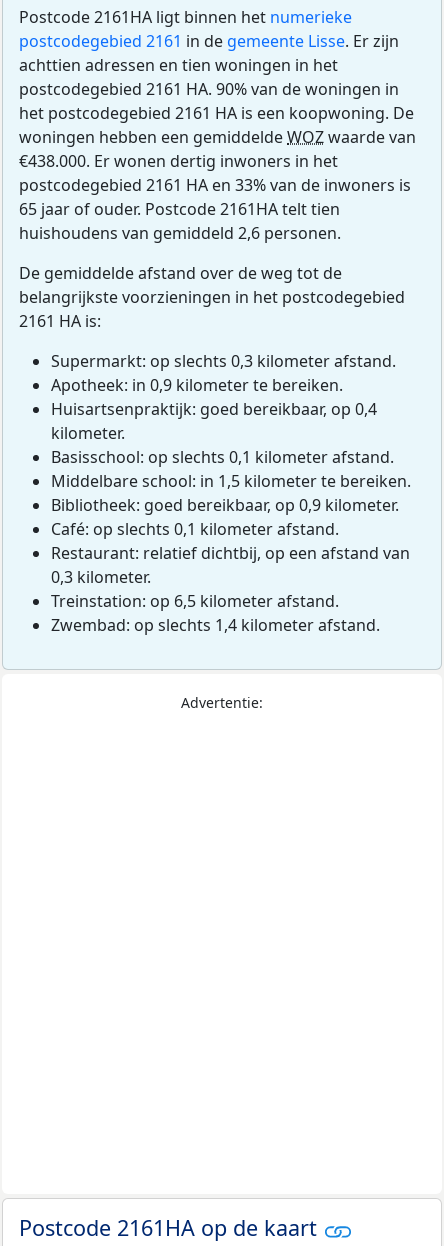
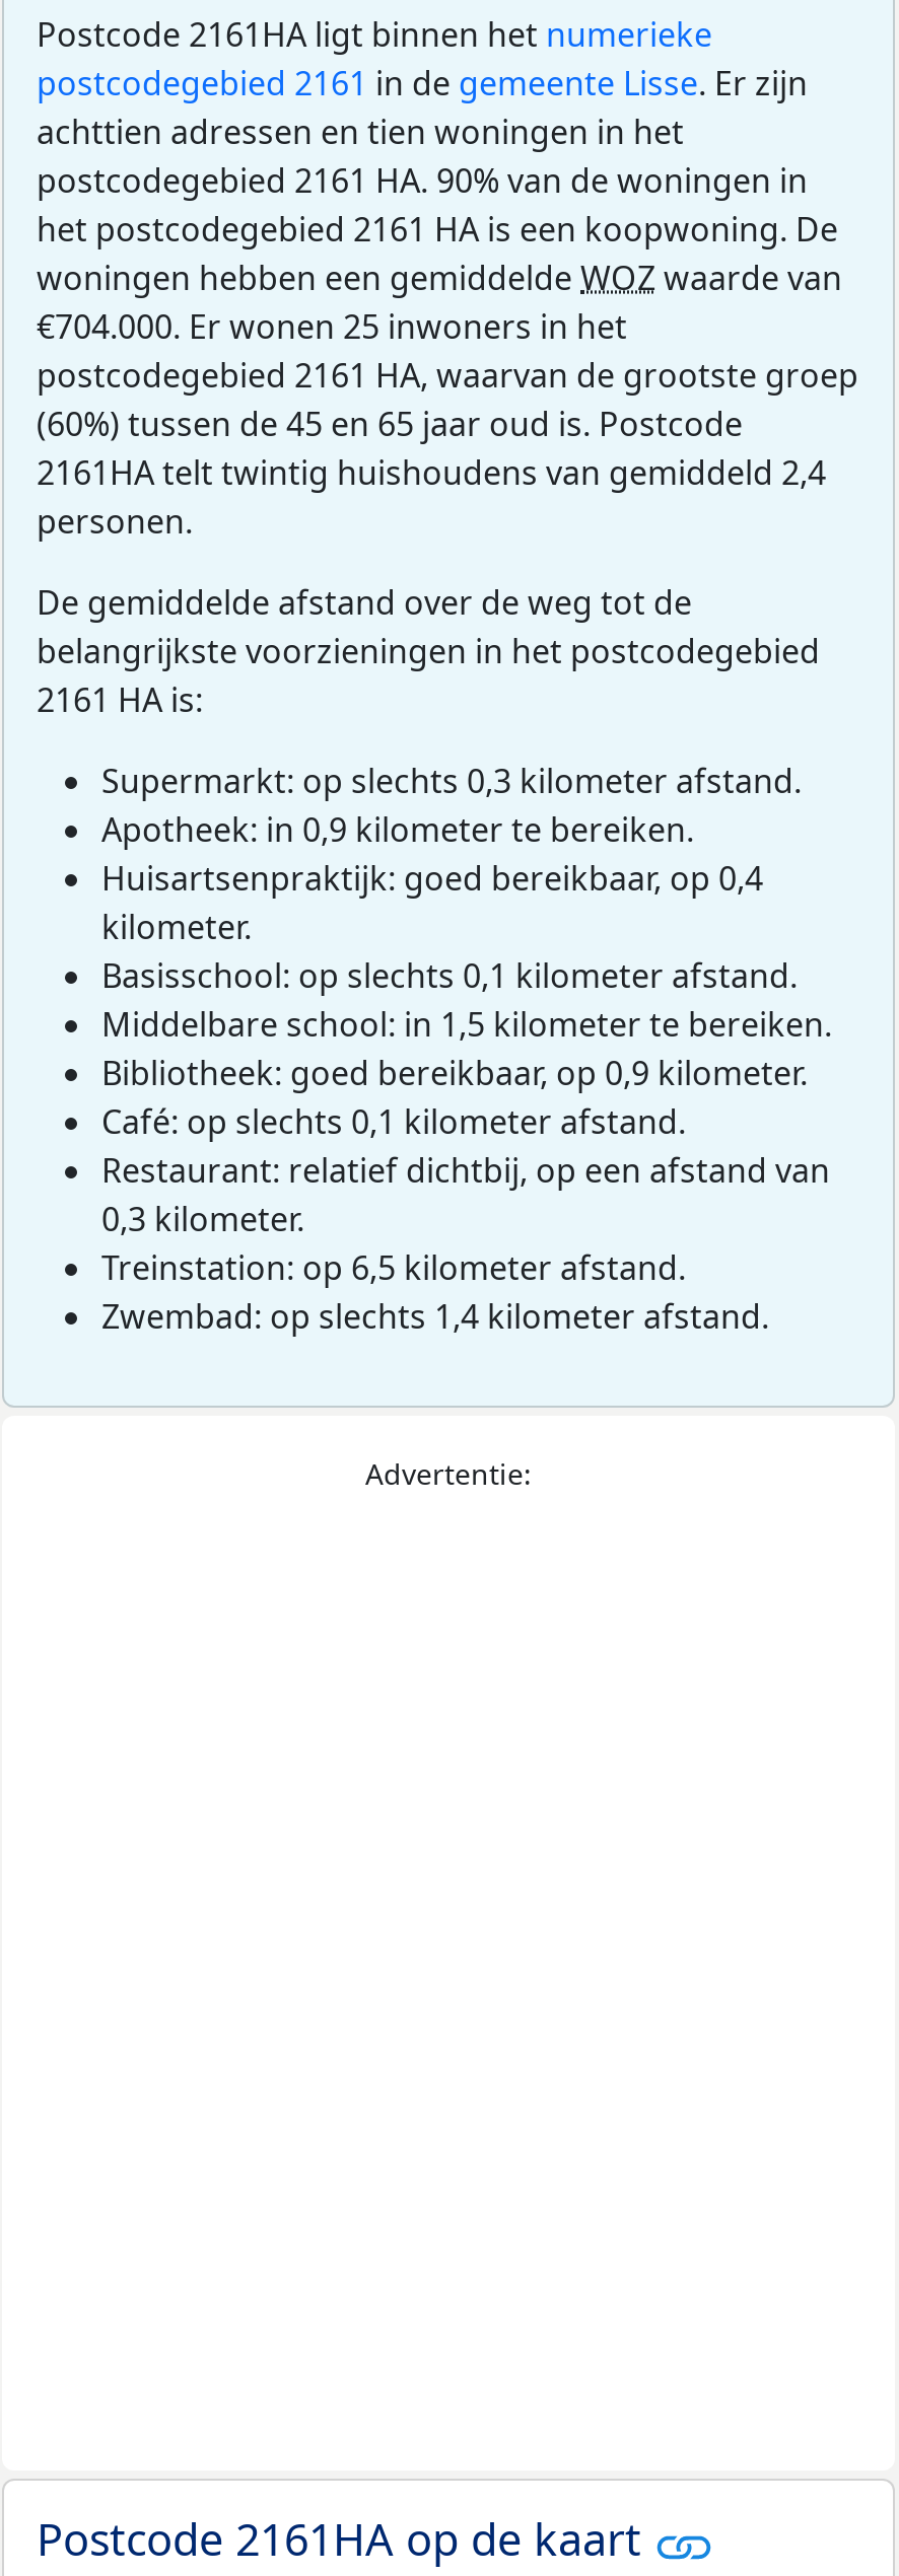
[19,150,411,244] €438.000. Er wonen dertig inwoners in het | postcodegebied 2161 HA en 33% van de inwoners is | 65 jaar of ouder. Postcode 2161HA telt tien | huishoudens van gemiddeld 2,6 personen. -> [37,305,858,544] €704.000. Er wonen 25 inwoners in het | postcodegebied 2161 HA, waarvan de grootste groep | (60%) tussen de 45 en 65 jaar oud is. Postcode | 2161HA telt twintig huishoudens van gemiddeld 2,4 | personen.

